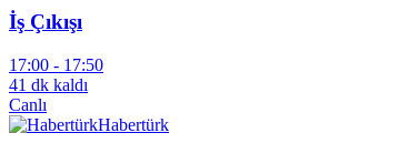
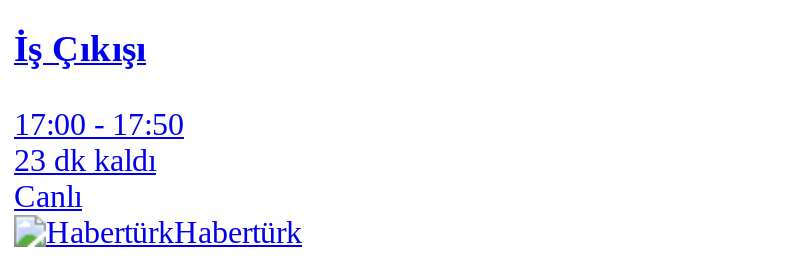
[9,75,88,94] 41 dk kaldı -> [14,144,156,178] 23 dk kaldı

